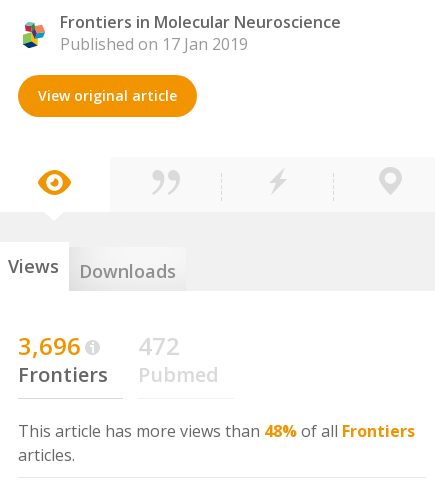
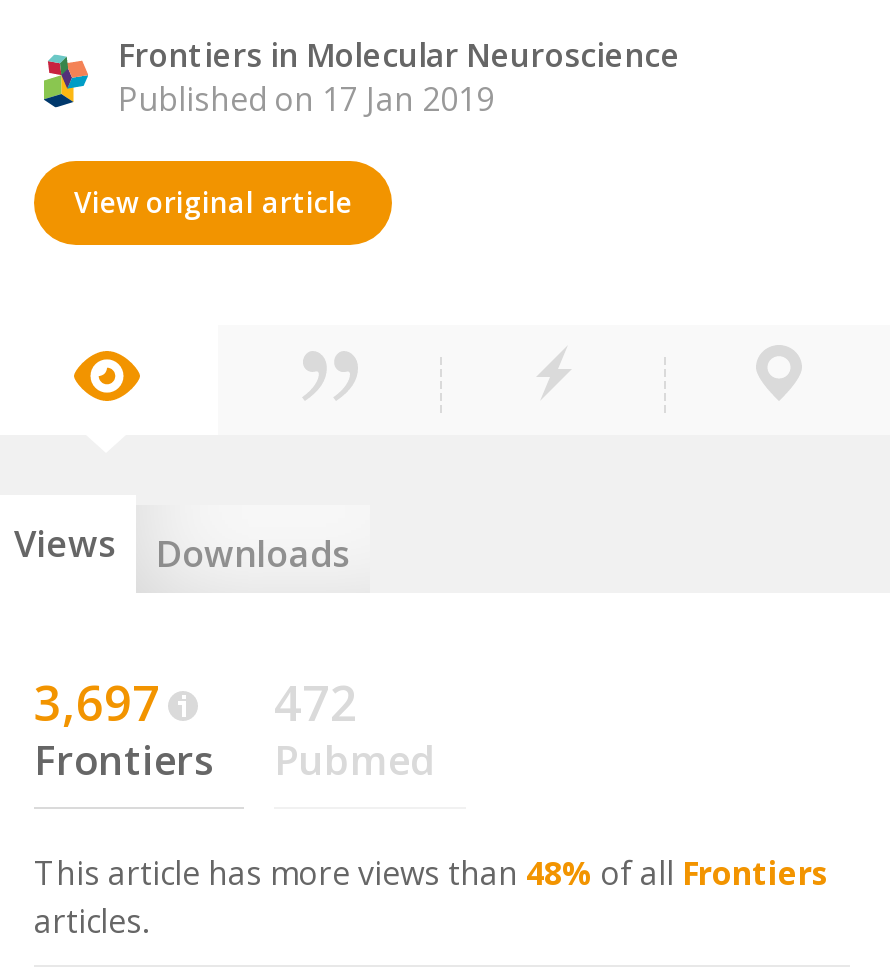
[18,329,81,362] 3,696 -> [34,669,160,735] 3,697

